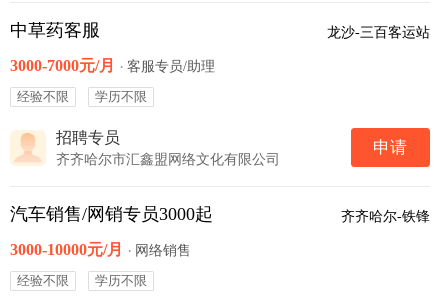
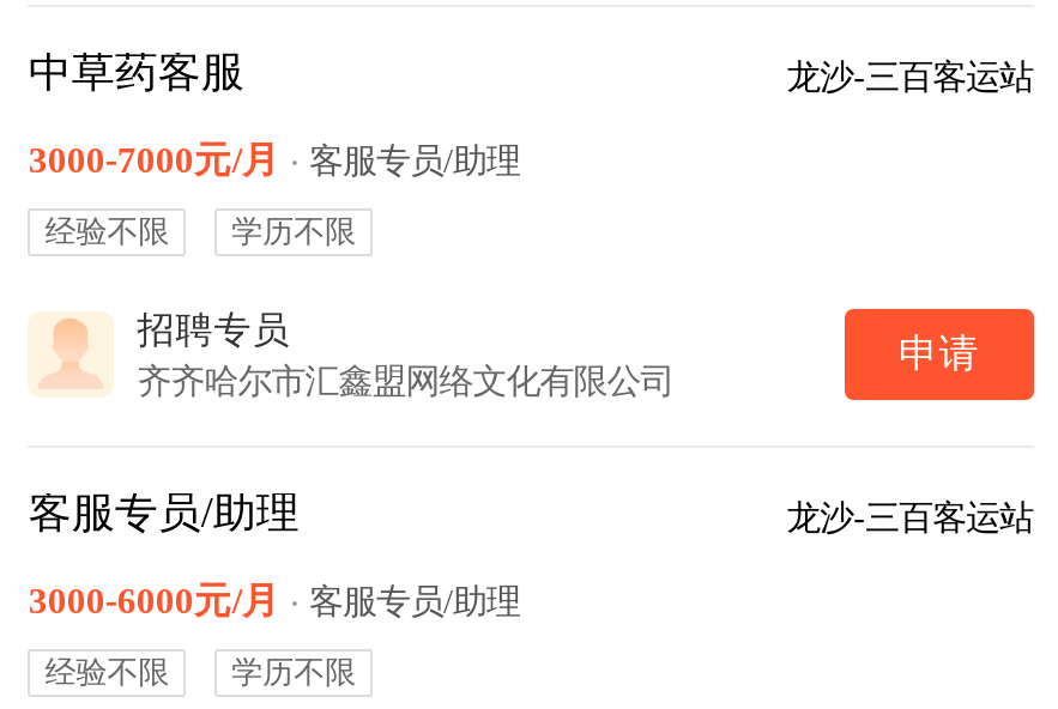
[10,204,430,224] 汽车销售/网销专员3000起 | 齐齐哈尔-铁锋 -> [28,490,1033,537] 客服专员/助理 | 龙沙-三百客运站
[10,241,191,259] 3000-10000元/月 · 网络销售 -> [28,579,520,622] 3000-6000元/月 · 客服专员/助理

